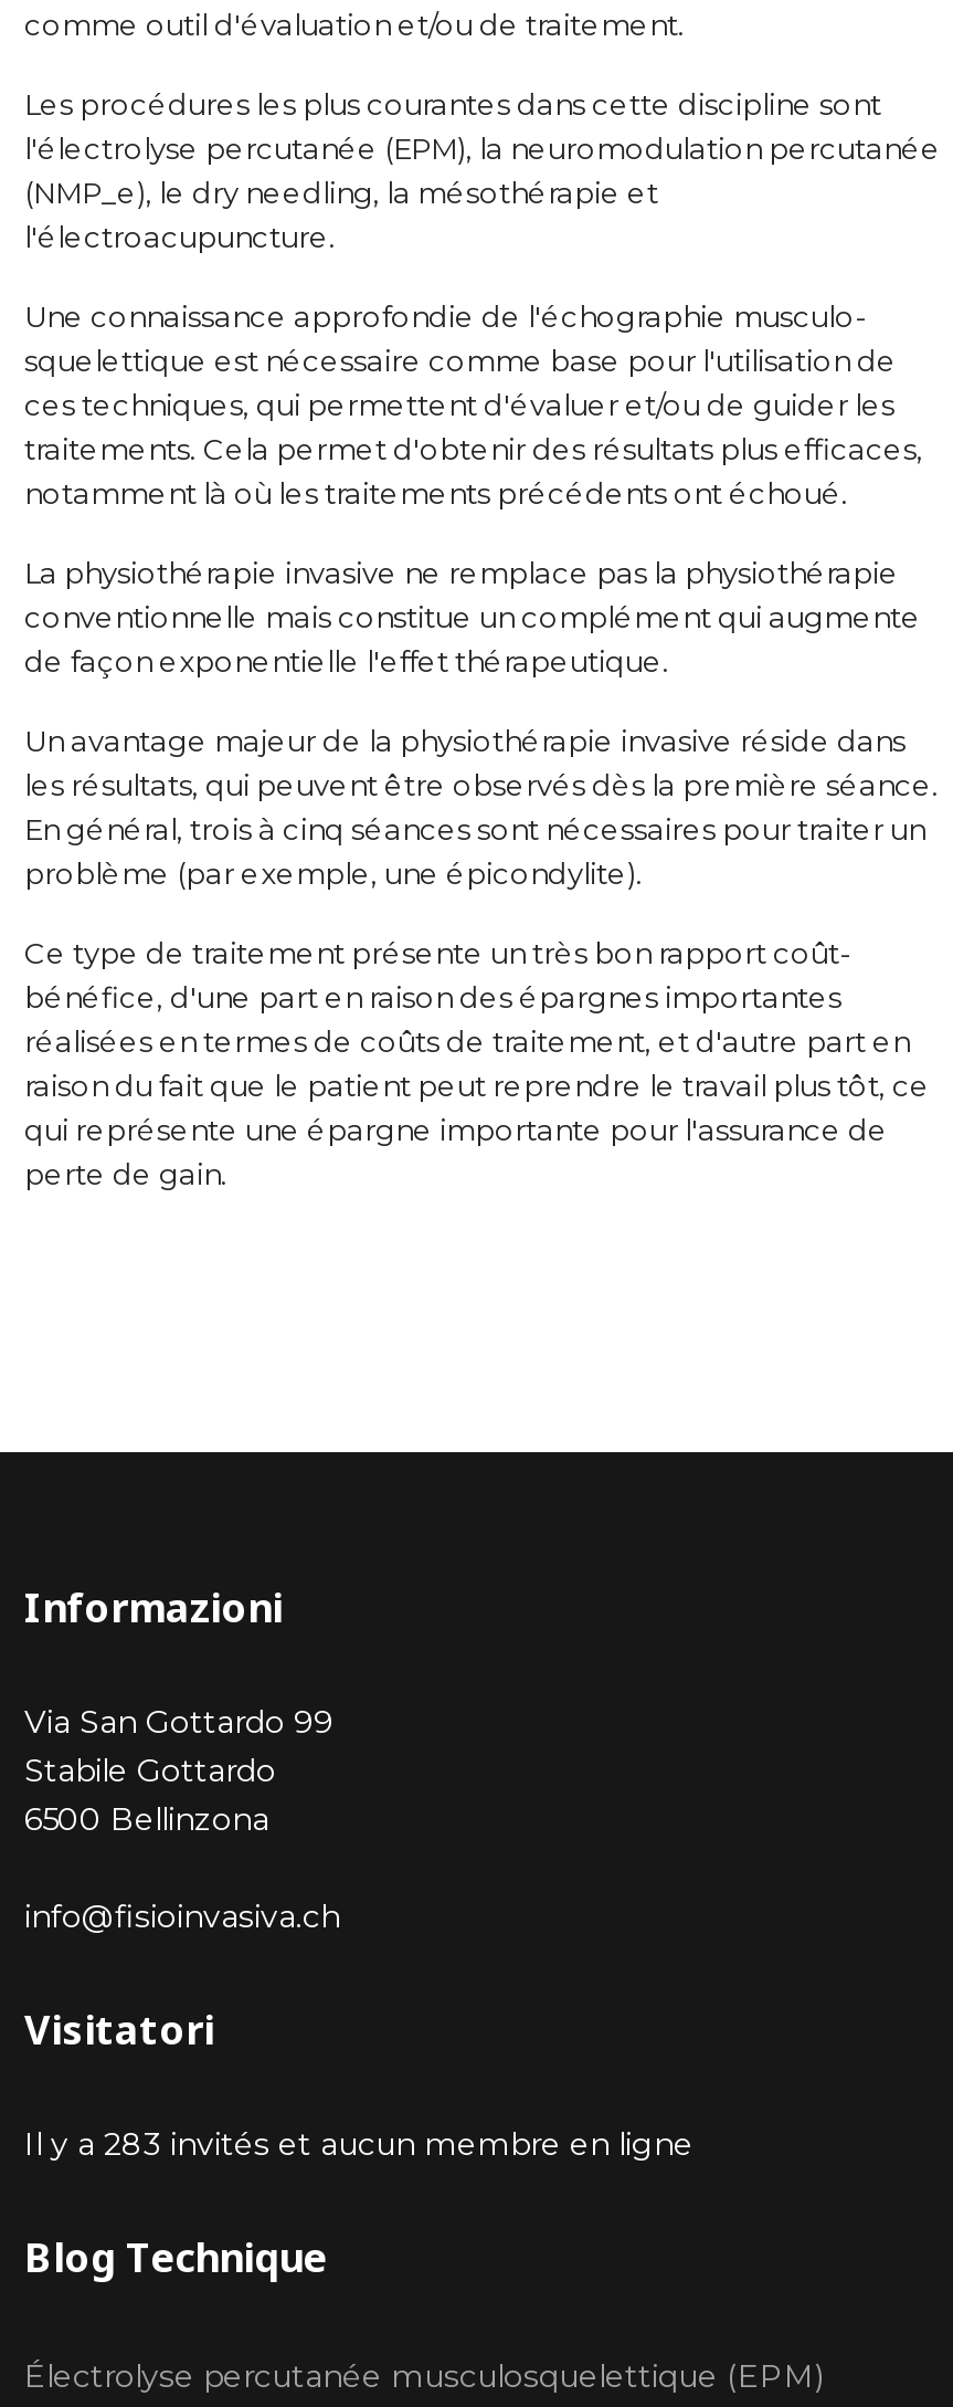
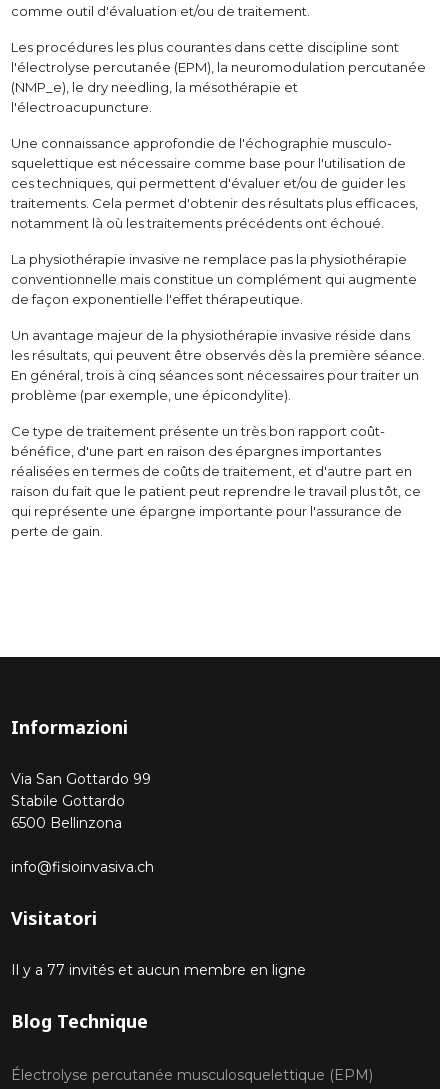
[24,2124,693,2164] Il y a 283 invités et aucun membre en ligne -> [11,961,306,979] Il y a 77 invités et aucun membre en ligne

